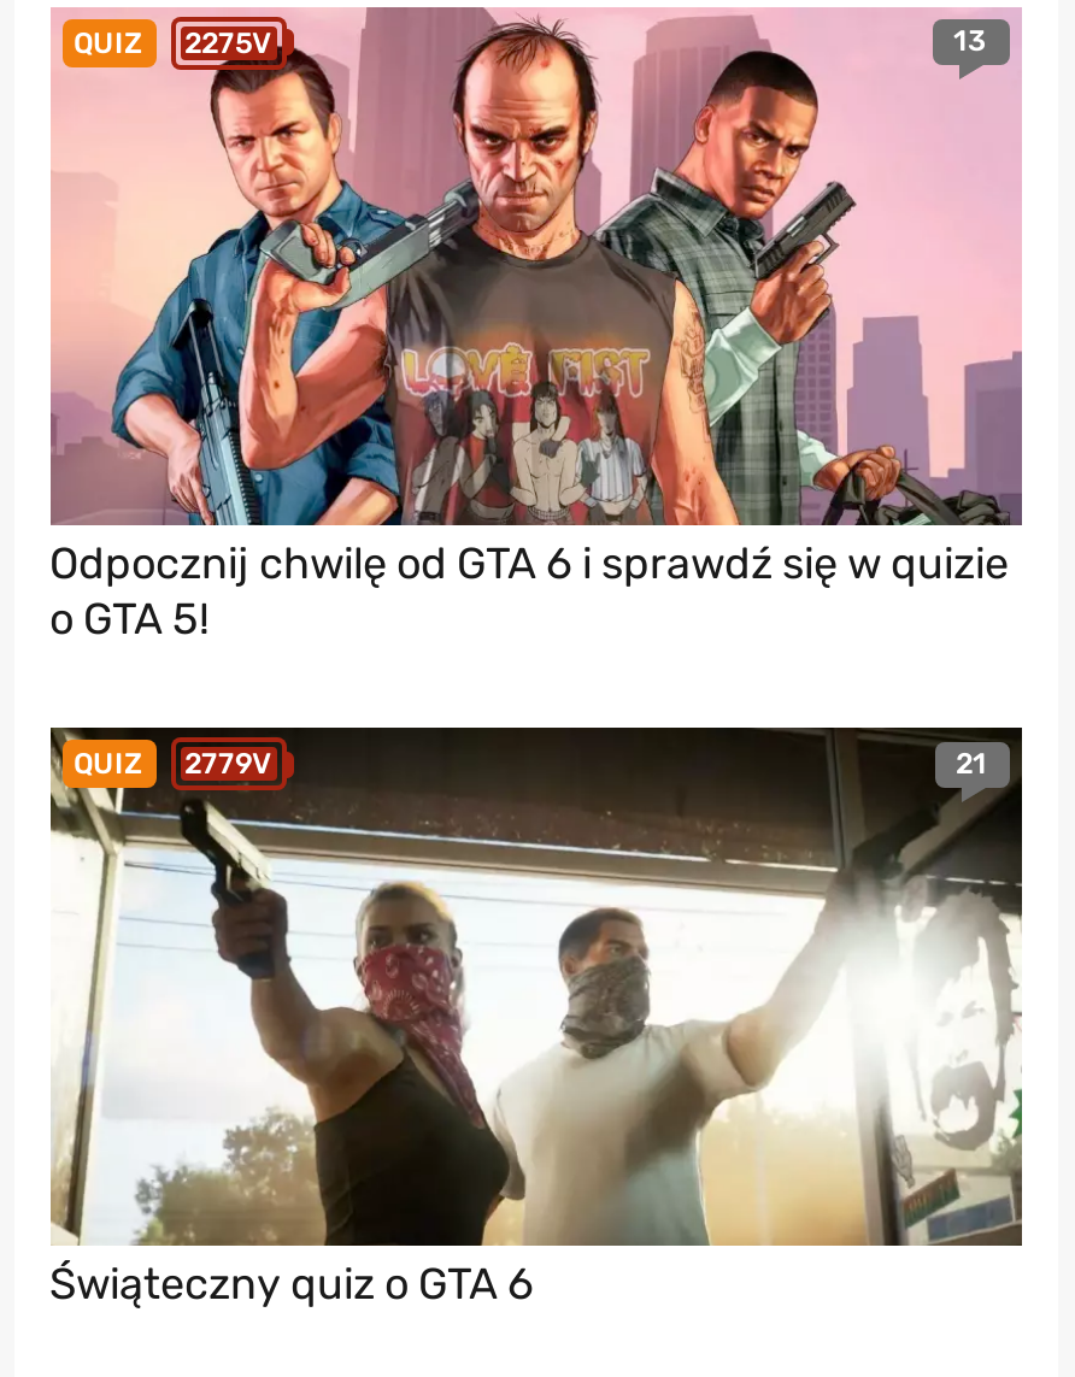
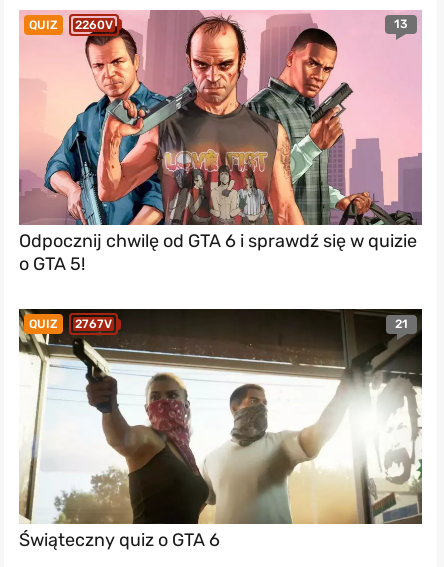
[74,26,271,60] QUIZ 2275V -> [28,18,112,32] QUIZ 2260V
[74,748,271,782] QUIZ 2779V -> [28,317,111,331] QUIZ 2767V

